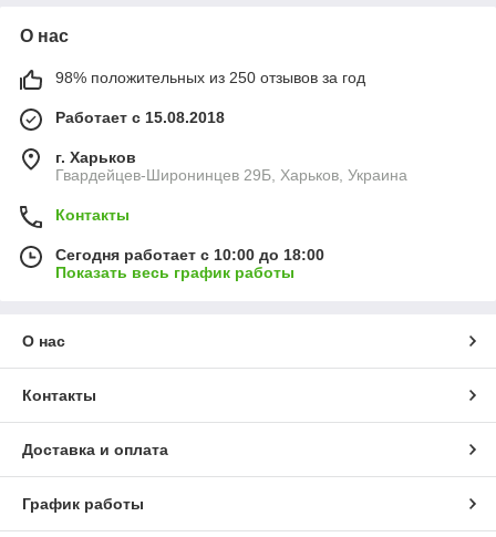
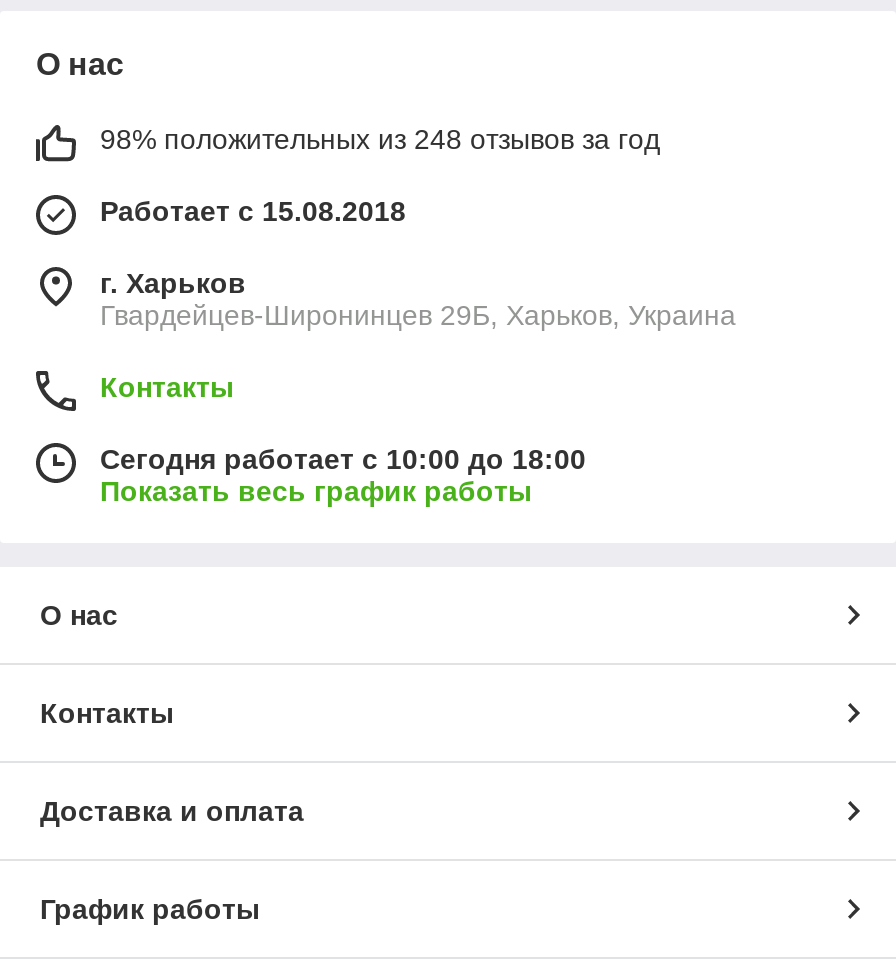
[55,69,365,86] 98% положительных из 250 отзывов за год -> [100,123,660,155] 98% положительных из 248 отзывов за год

